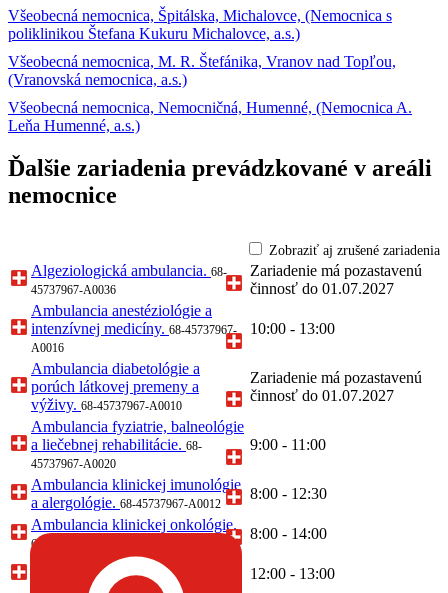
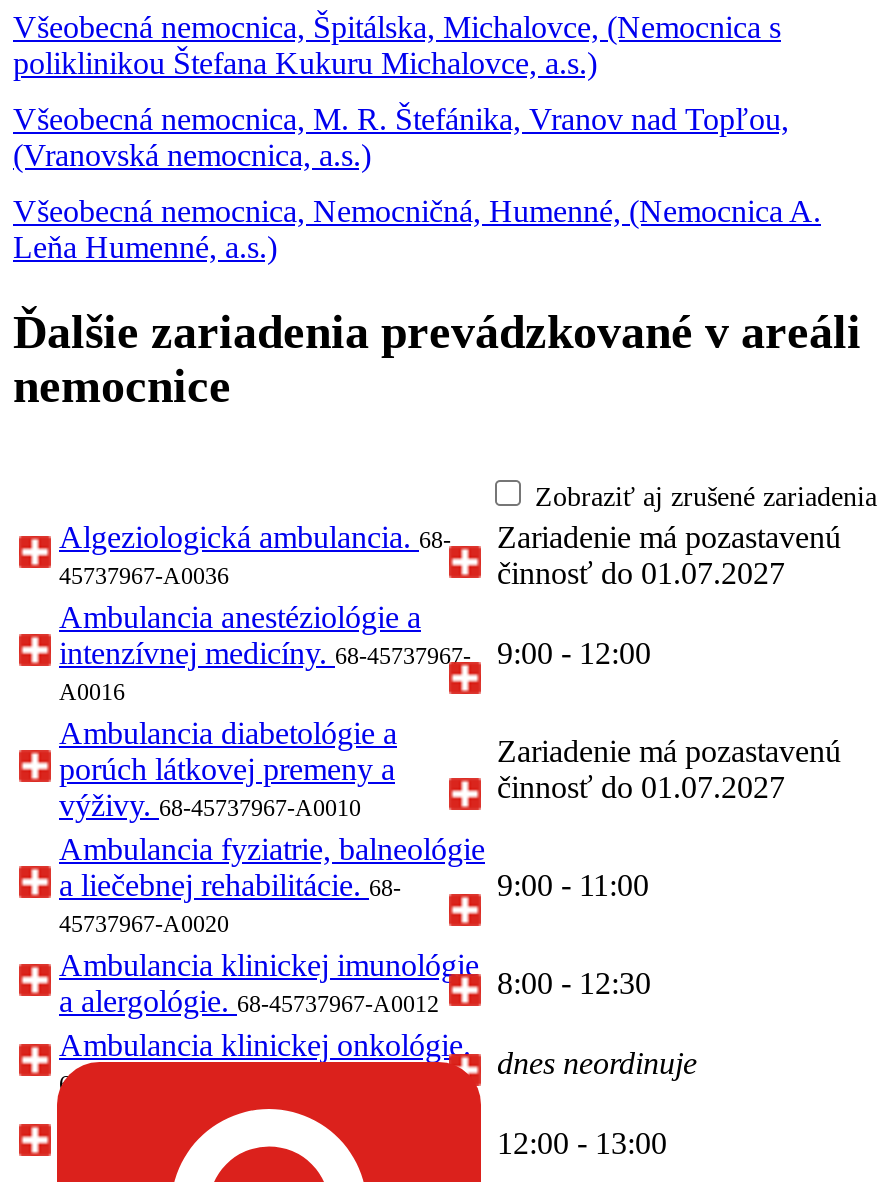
[31,320,335,337] intenzívnej medicíny. 68-45737967- 10:00 - 13:00 -> [59,635,651,669] intenzívnej medicíny. 68-45737967- 9:00 - 12:00
[250,525,327,542] 8:00 - 14:00 -> [497,1045,697,1079] dnes neordinuje

